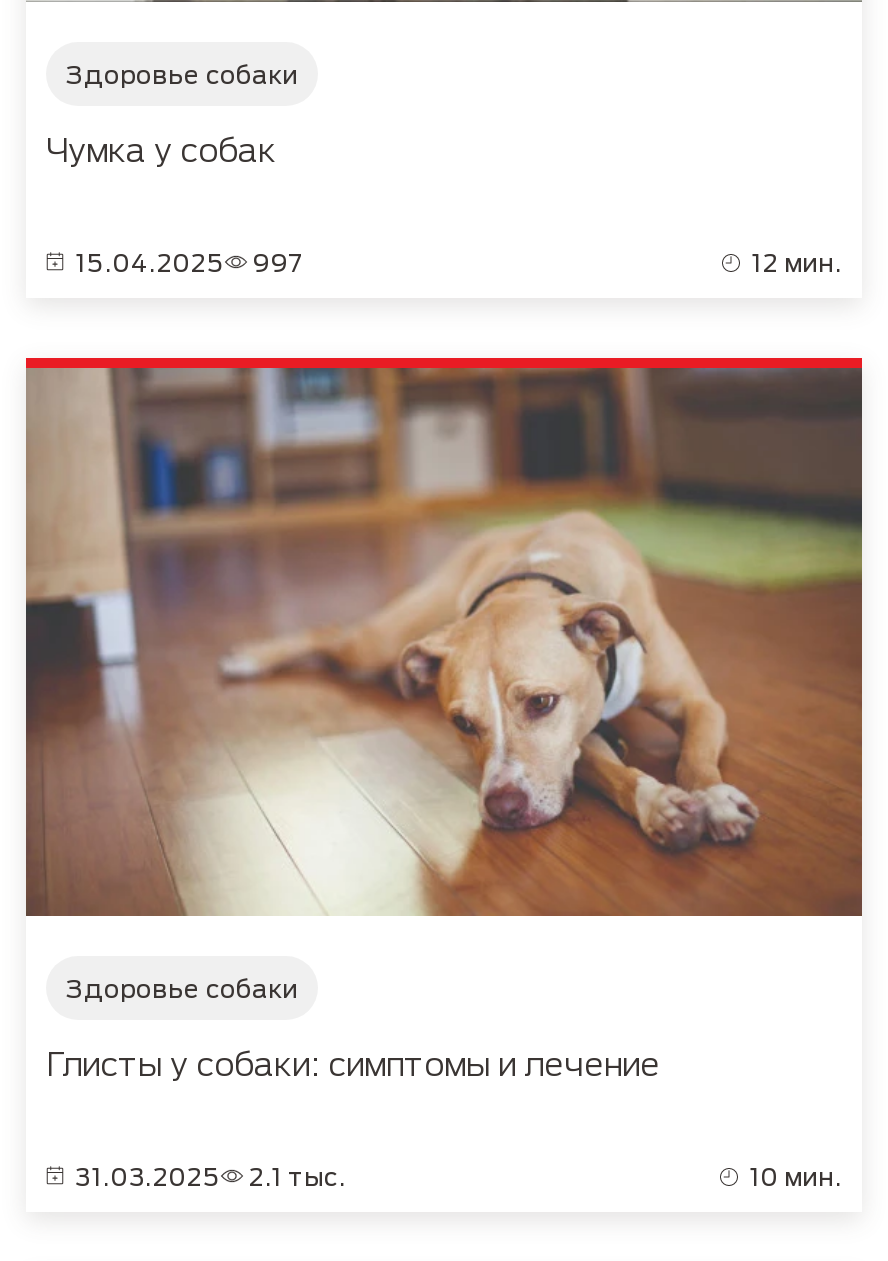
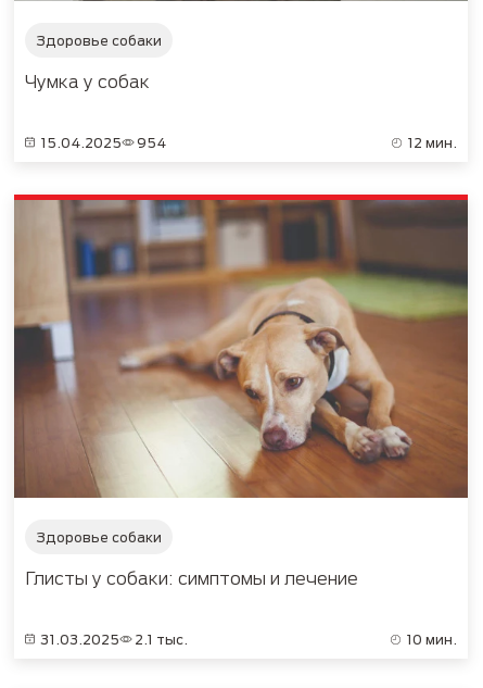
[74,249,304,277] 15.04.2025 997 -> [40,135,166,150] 15.04.2025 954

